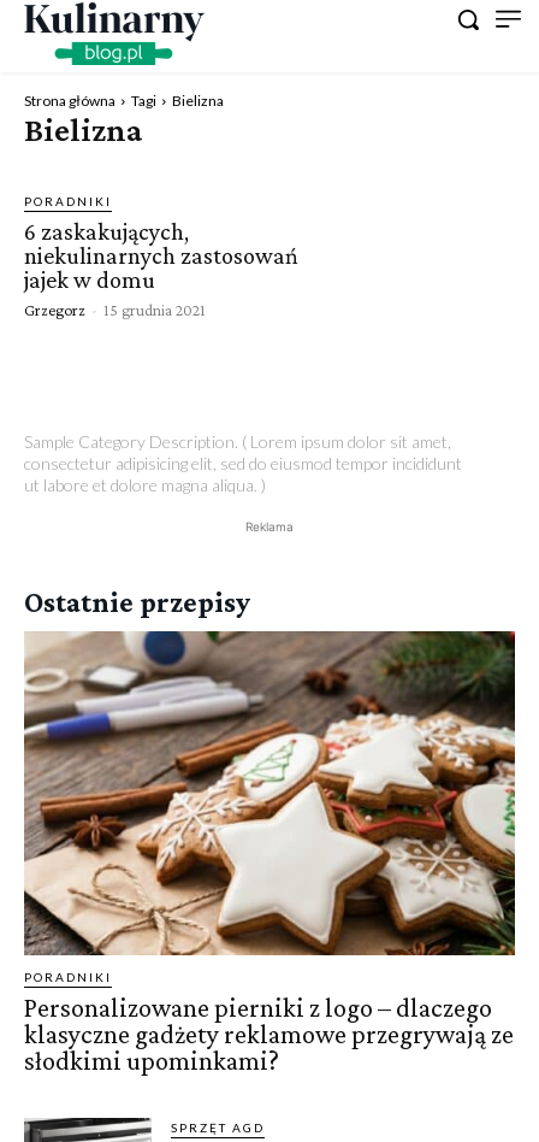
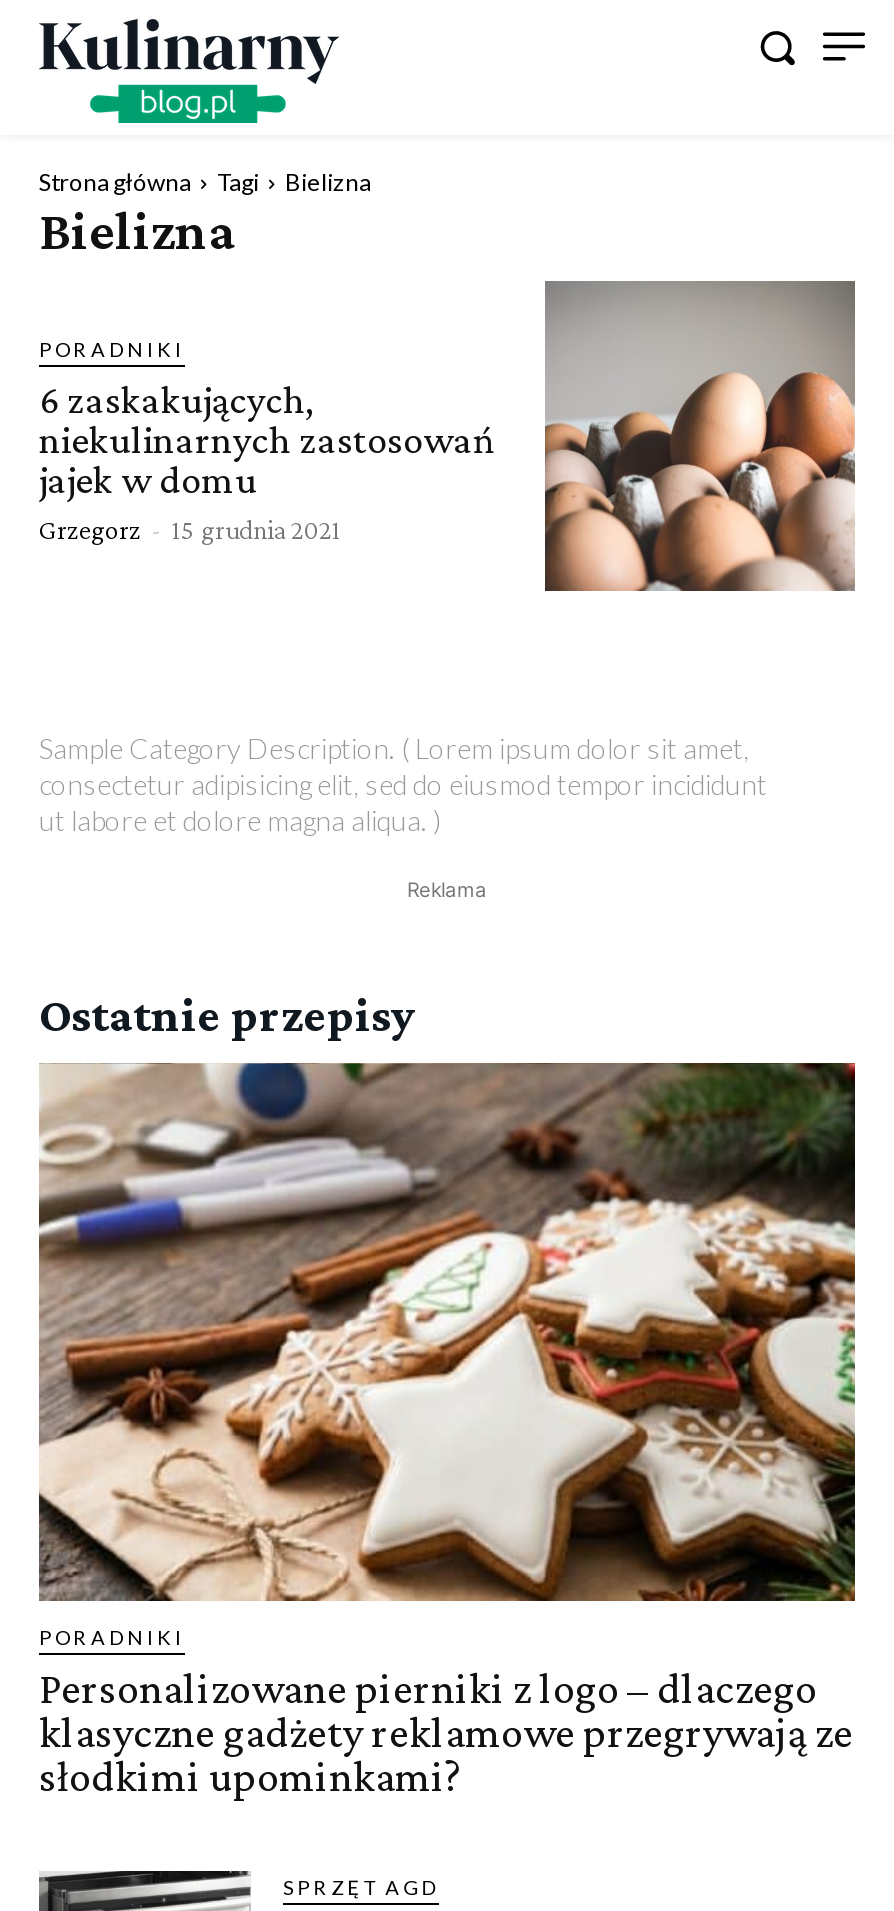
none -> [543,279,857,593] [image]

